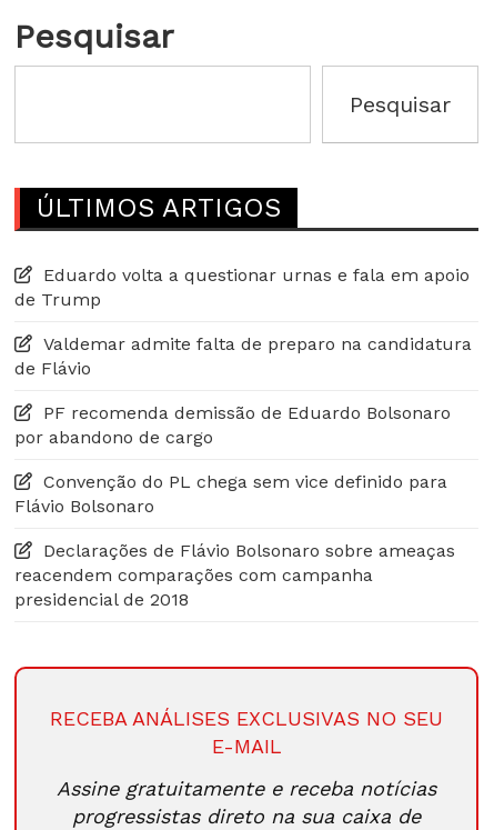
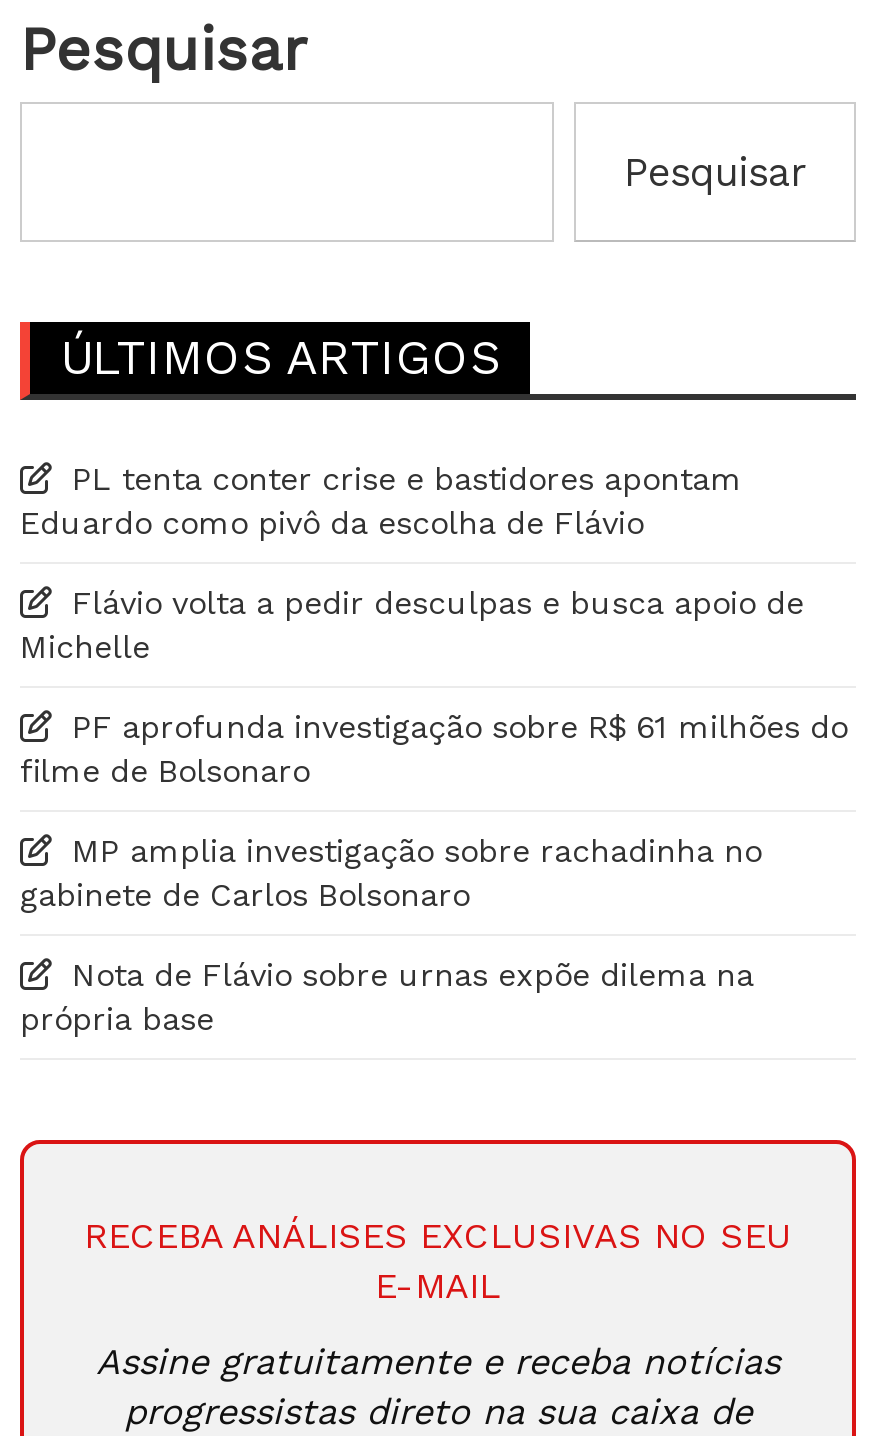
[14,264,470,310] Eduardo volta a questionar urnas e fala em apoio | de Trump -> [20,461,742,543] PL tenta conter crise e bastidores apontam | Eduardo como pivô da escolha de Flávio
[14,333,472,378] Valdemar admite falta de preparo na candidatura | de Flávio -> [20,585,804,667] Flávio volta a pedir desculpas e busca apoio de | Michelle
[14,402,451,447] PF recomenda demissão de Eduardo Bolsonaro | por abandono de cargo -> [20,709,848,791] PF aprofunda investigação sobre R$ 61 milhões do | filme de Bolsonaro
[14,471,447,516] Convenção do PL chega sem vice definido para | Flávio Bolsonaro -> [20,833,762,915] MP amplia investigação sobre rachadinha no | gabinete de Carlos Bolsonaro
[14,540,455,610] Declarações de Flávio Bolsonaro sobre ameaças | reacendem comparações com campanha | presidencial de 2018 -> [20,957,754,1039] Nota de Flávio sobre urnas expõe dilema na | própria base

